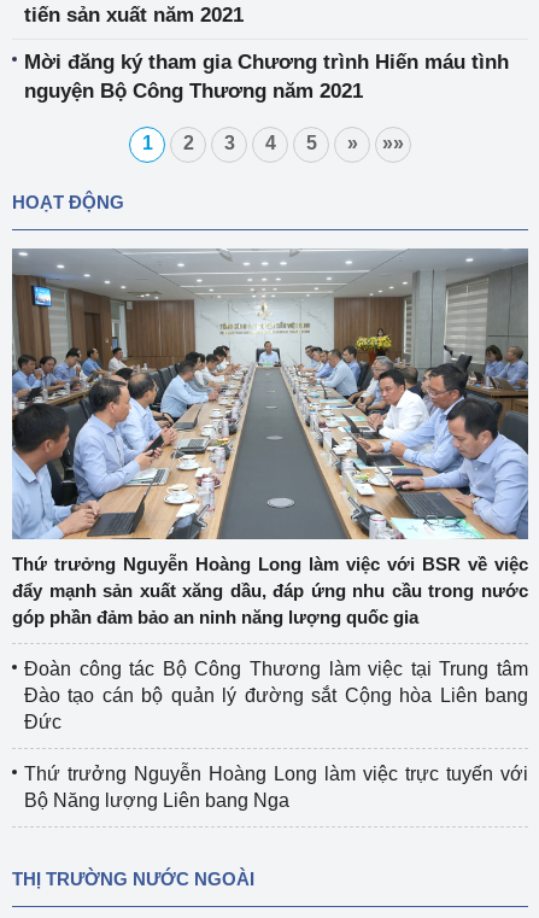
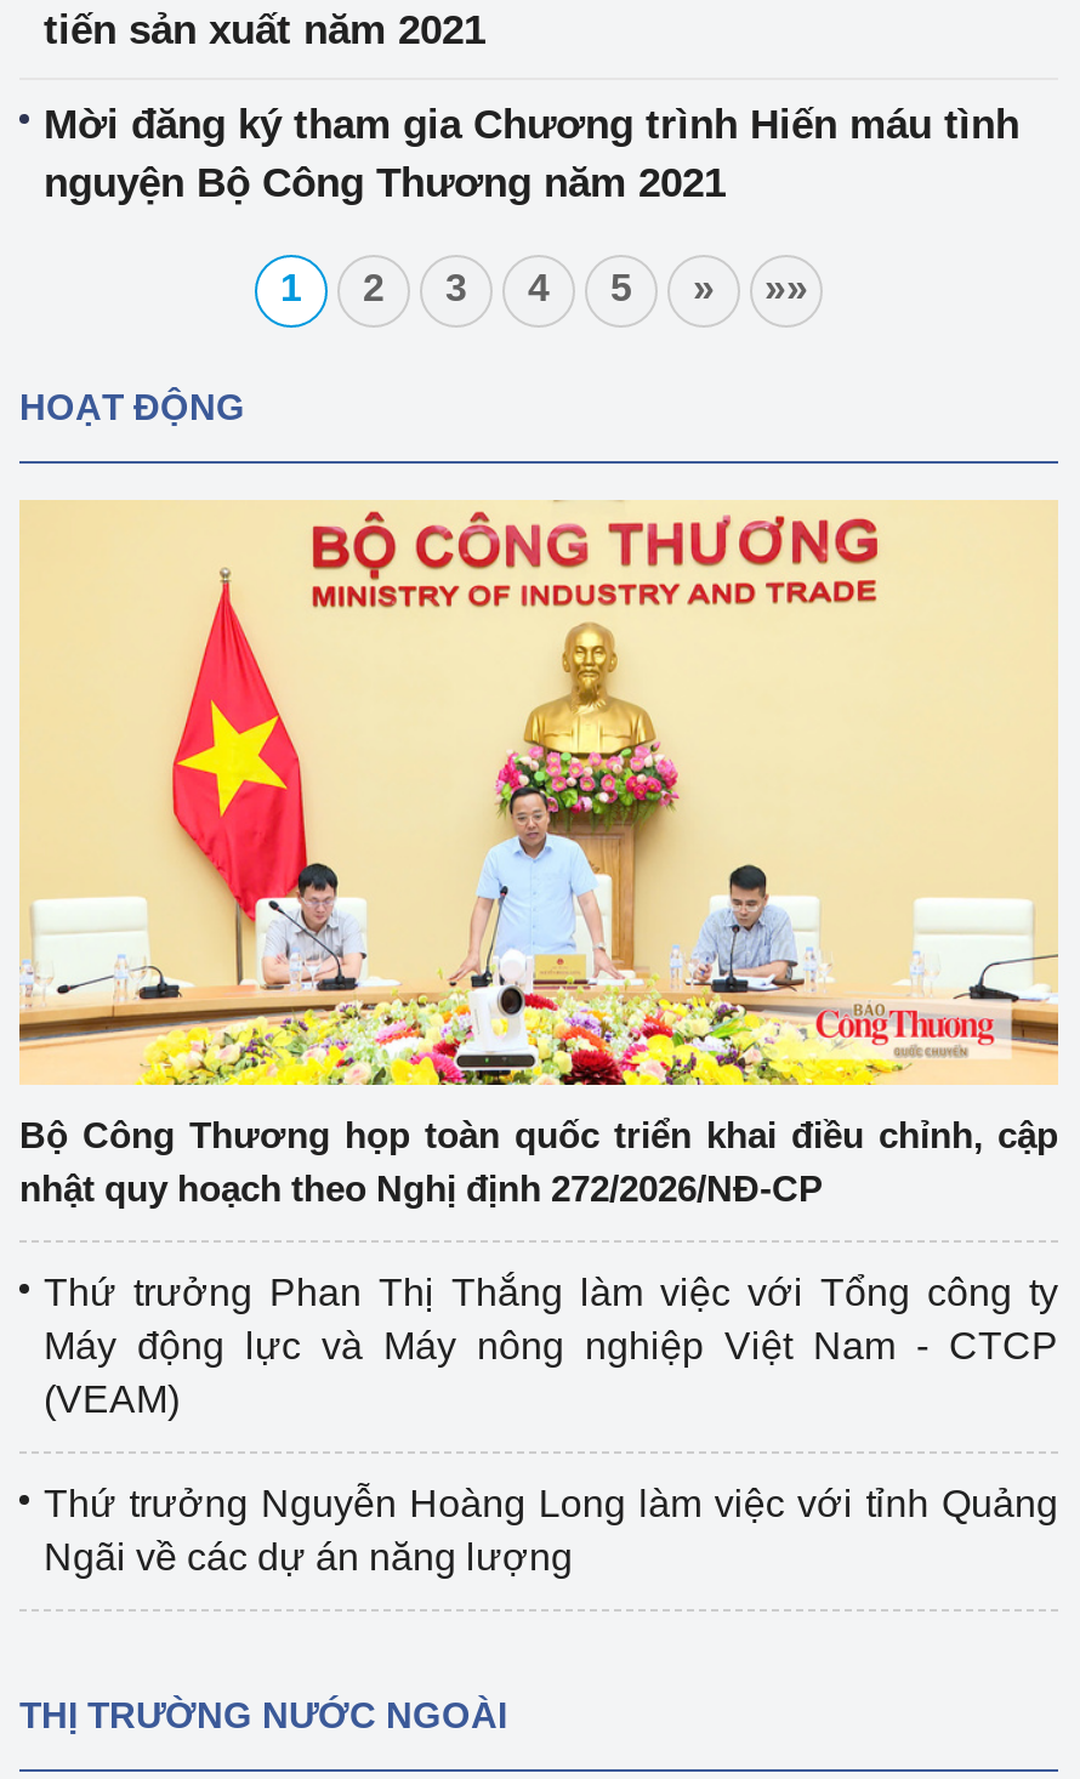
[11,247,529,627] [image] | Thứ trưởng Nguyễn Hoàng Long làm việc với BSR về việc | đẩy mạnh sản xuất xăng dầu, đáp ứng nhu cầu trong nước | góp phần đảm bảo an ninh năng lượng quốc gia -> [17,500,1061,1209] [image] | Bộ Công Thương họp toàn quốc triển khai điều chỉnh, cập | nhật quy hoạch theo Nghị định 272/2026/NĐ-CP
[24,659,528,732] Đoàn công tác Bộ Công Thương làm việc tại Trung tâm | Đào tạo cán bộ quản lý đường sắt Cộng hòa Liên bang | Đức -> [44,1272,1058,1420] Thứ trưởng Phan Thị Thắng làm việc với Tổng công ty | Máy động lực và Máy nông nghiệp Việt Nam - CTCP | (VEAM)
[24,764,528,811] Thứ trưởng Nguyễn Hoàng Long làm việc trực tuyến với | Bộ Năng lượng Liên bang Nga -> [44,1483,1058,1578] Thứ trưởng Nguyễn Hoàng Long làm việc với tỉnh Quảng | Ngãi về các dự án năng lượng

